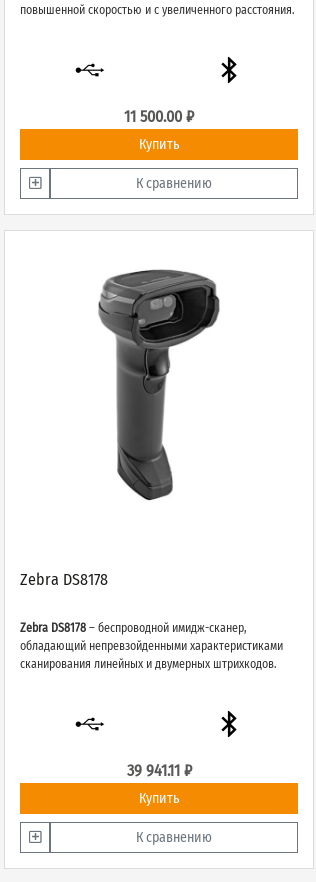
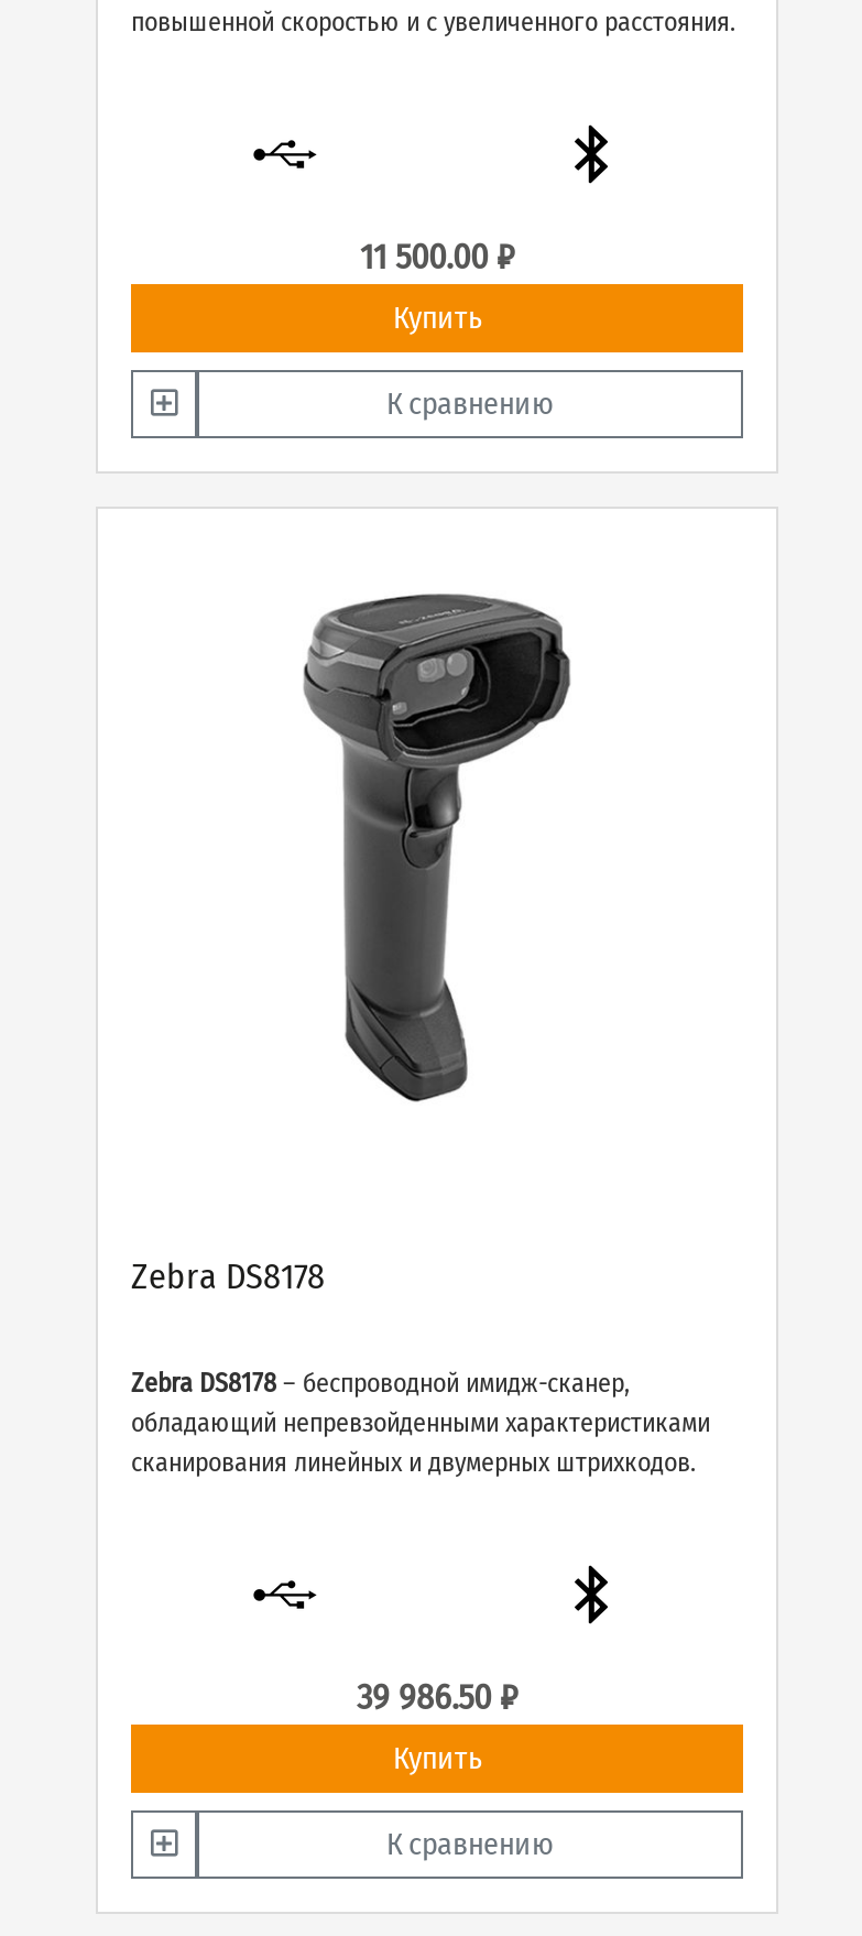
[126,761,191,780] 39 941.11 ₽ -> [357,1675,517,1717] 39 986.50 ₽

